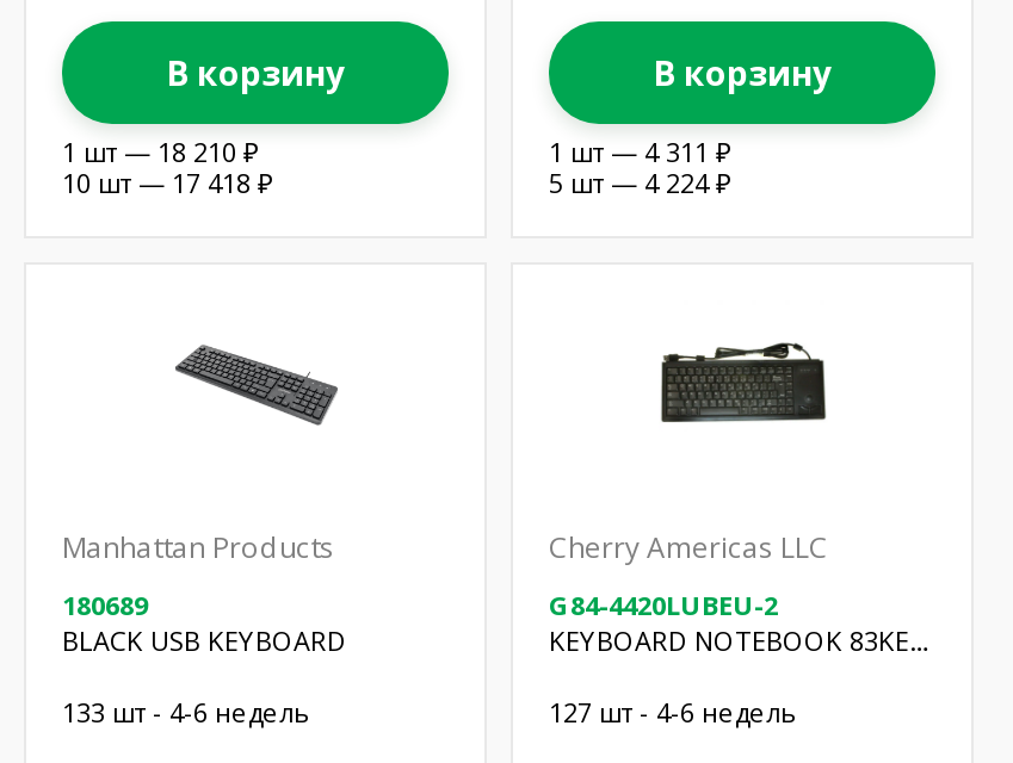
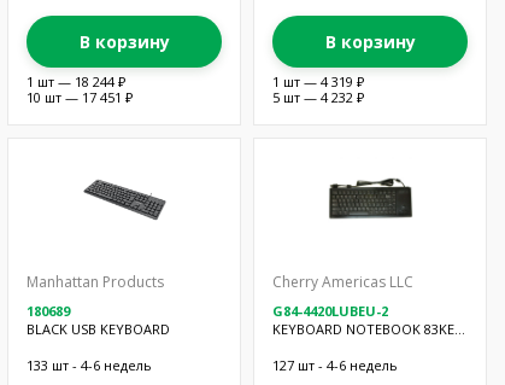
[62,134,258,169] 1 шт — 18 210 ₽ -> [27,72,125,91] 1 шт — 18 244 ₽
[549,134,730,169] 1 шт — 4 311 ₽ -> [272,72,364,91] 1 шт — 4 319 ₽
[62,165,272,200] 10 шт — 17 418 ₽ -> [27,88,133,106] 10 шт — 17 451 ₽
[549,165,730,200] 5 шт — 4 224 ₽ -> [272,88,364,106] 5 шт — 4 232 ₽

